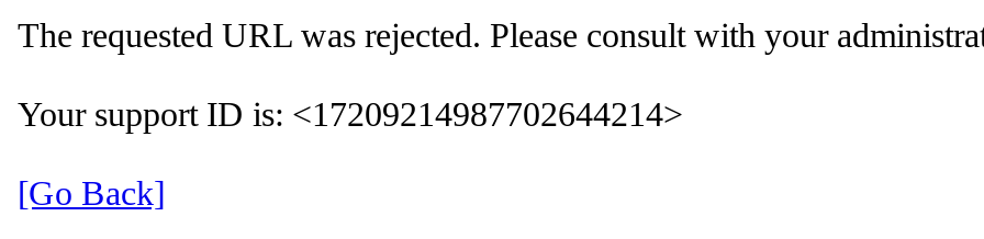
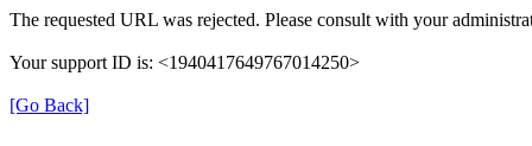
[18,95,683,133] Your support ID is: <17209214987702644214> -> [9,52,360,72] Your support ID is: <1940417649767014250>

